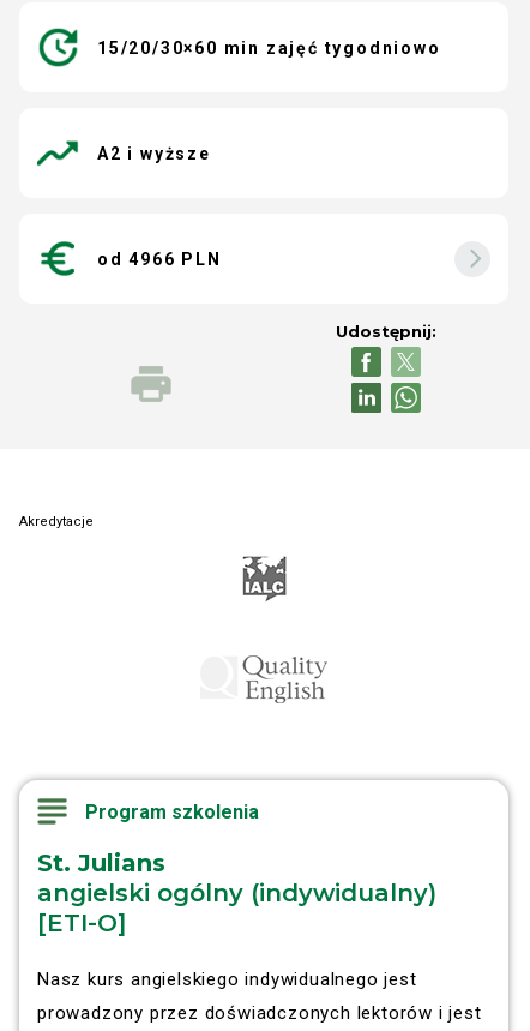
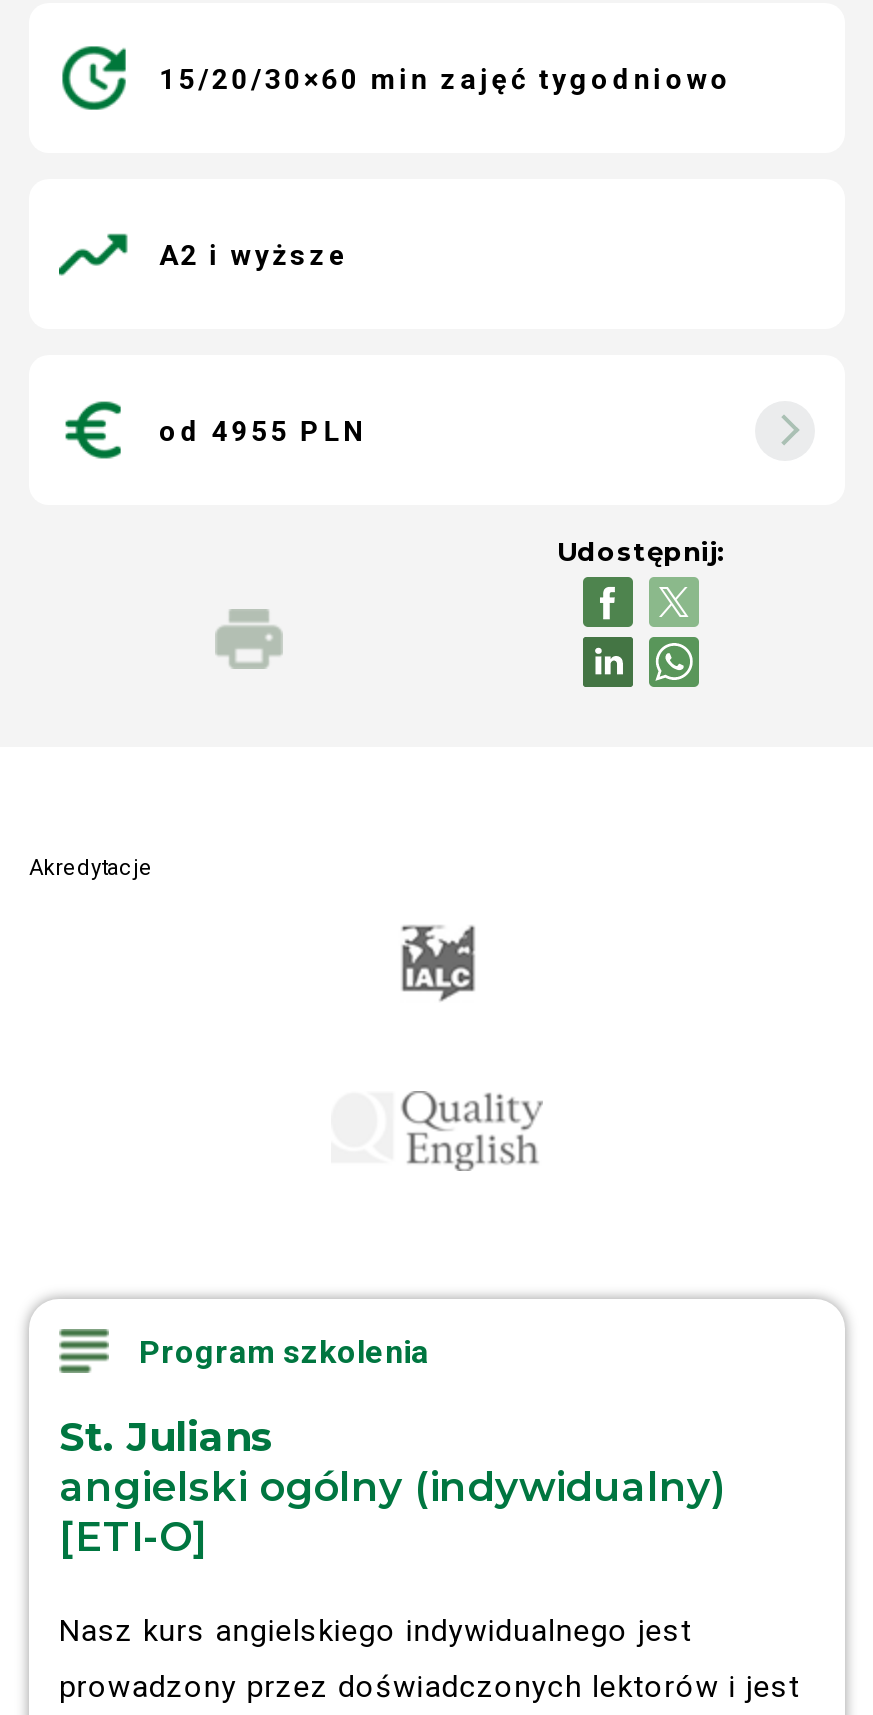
[97,249,222,268] od 4966 PLN -> [159,414,367,446] od 4955 PLN

